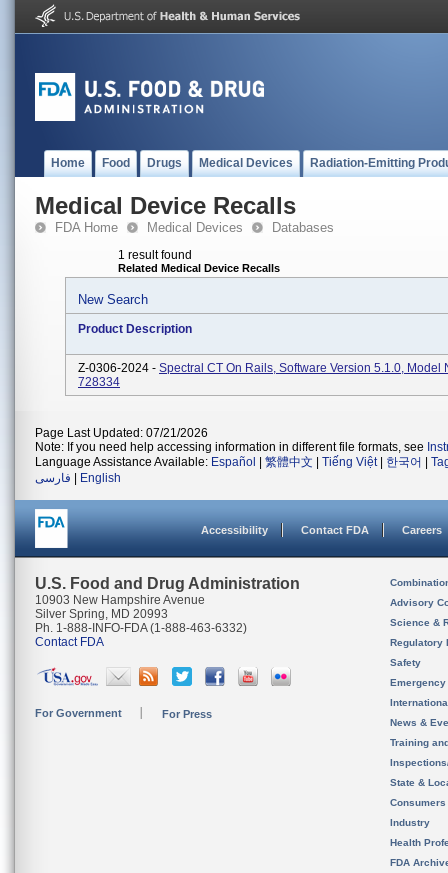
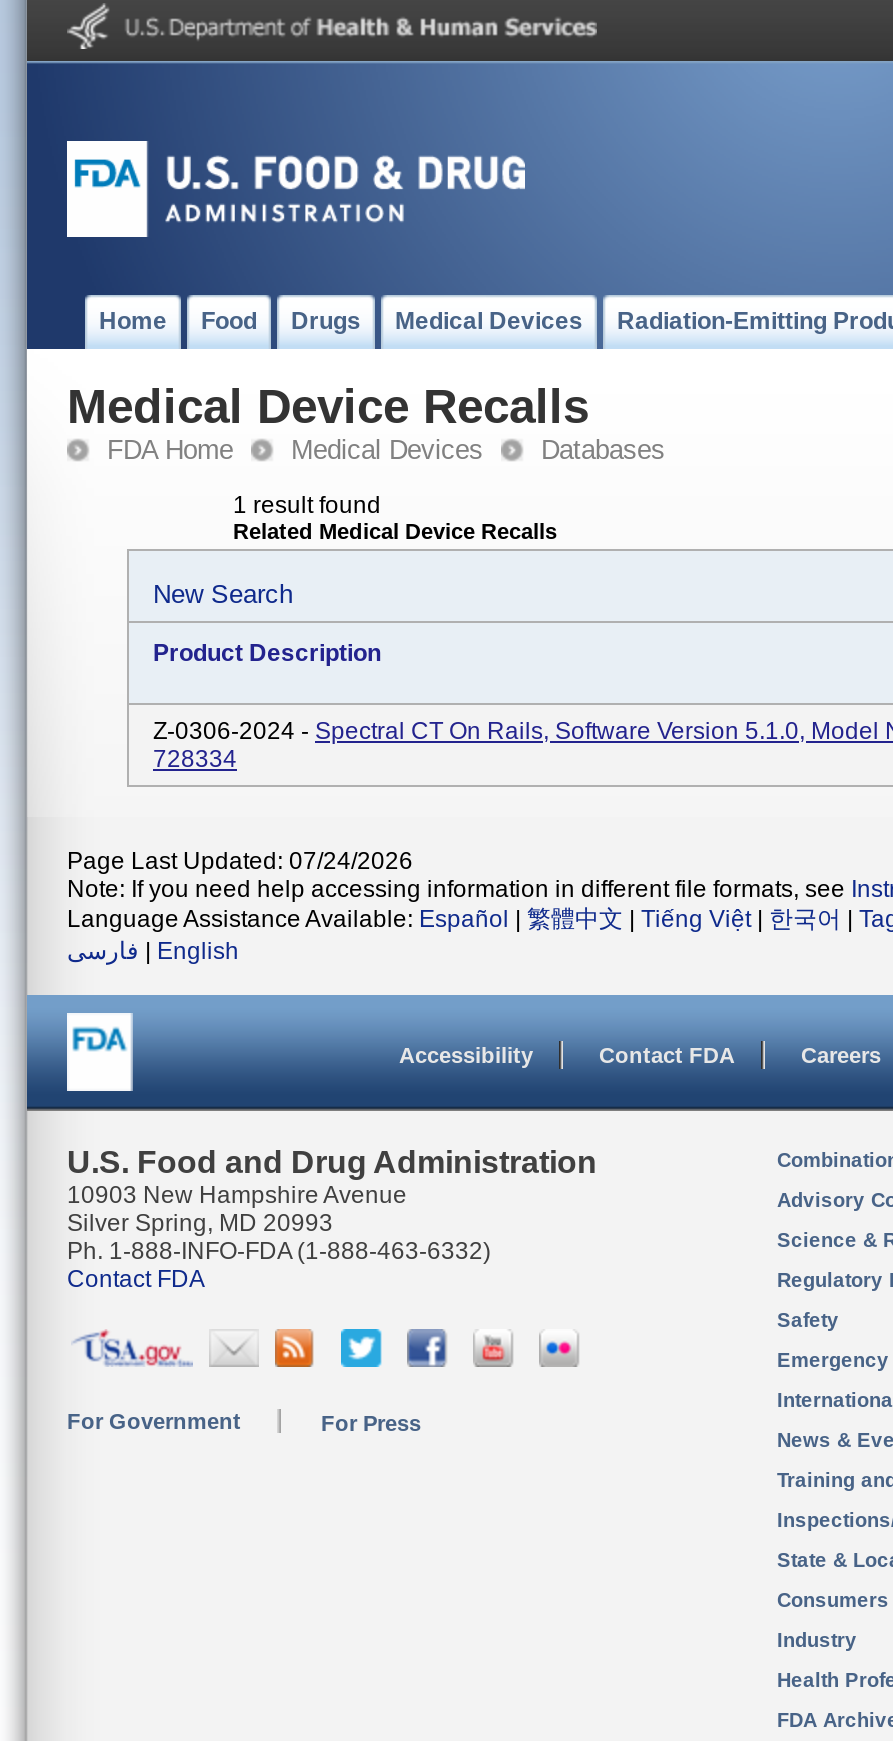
[35,426,208,440] Page Last Updated: 07/21/2026 -> [67,847,413,875] Page Last Updated: 07/24/2026

